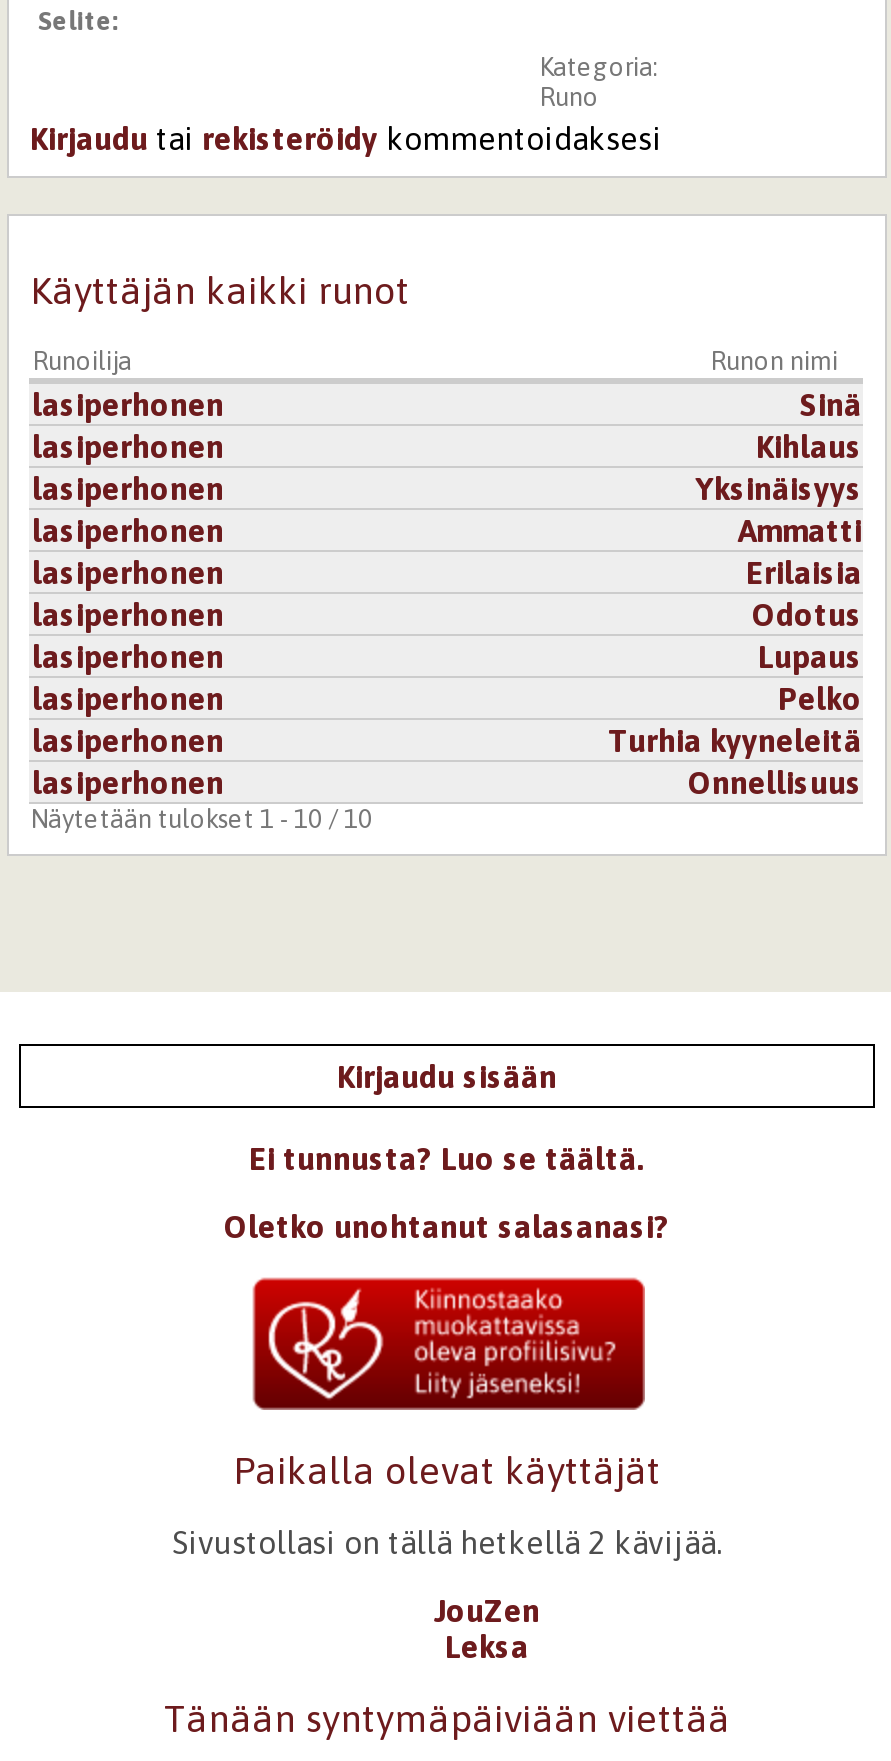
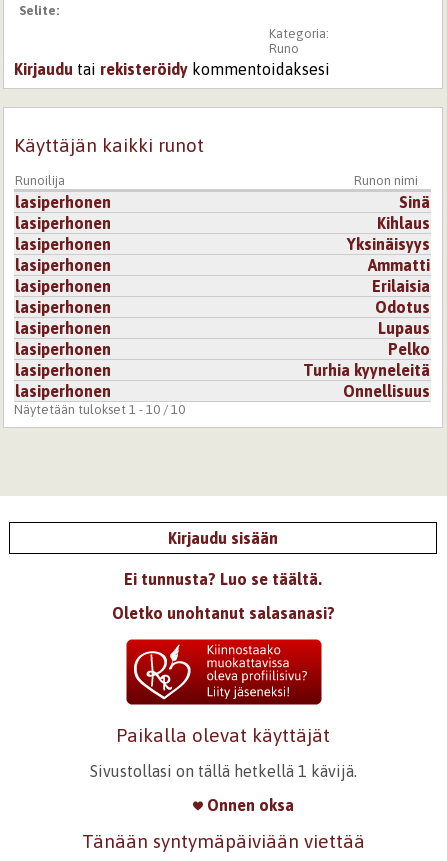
[172,1524,722,1560] Sivustollasi on tällä hetkellä 2 kävijää. -> [89,762,356,780] Sivustollasi on tällä hetkellä 1 kävijä.
[434,1592,540,1664] JouZen | Leksa -> [202,796,293,814] Onnen oksa

